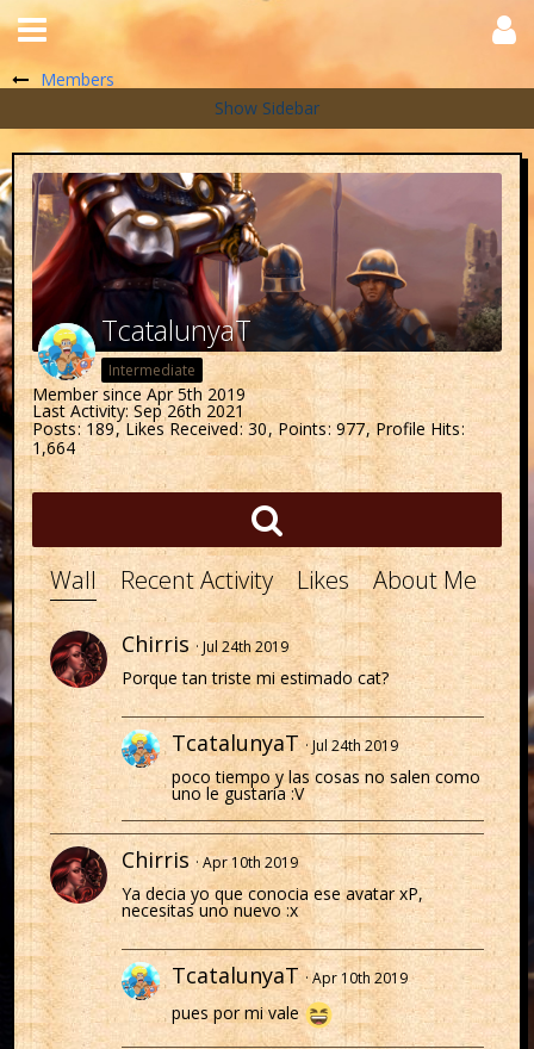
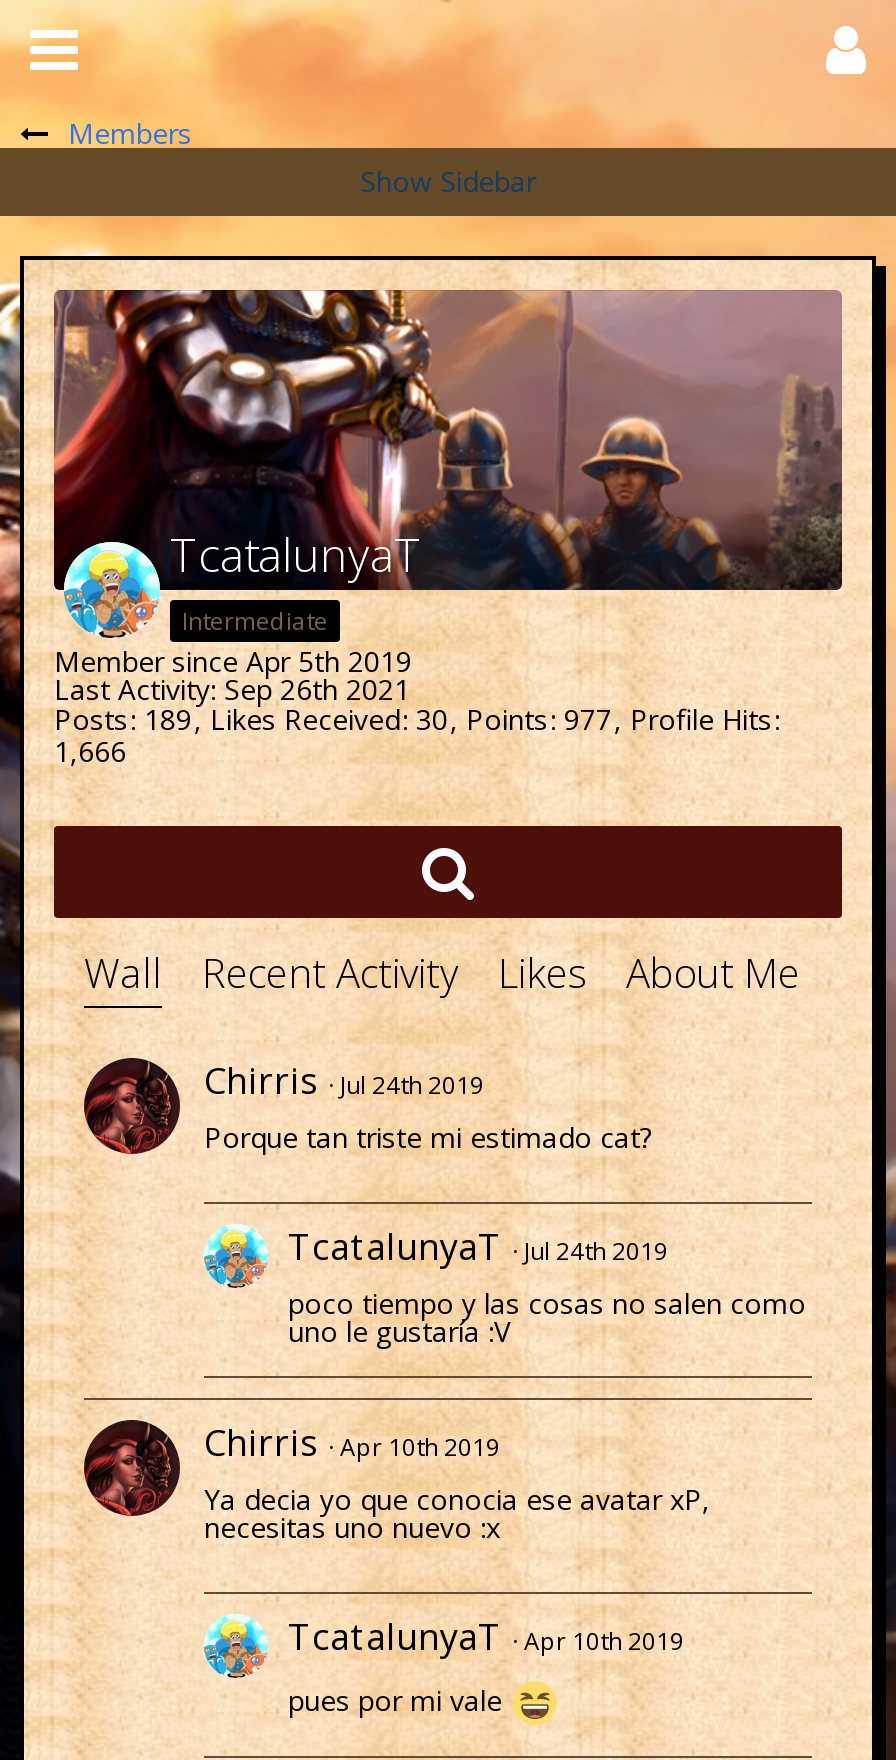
[32,436,75,458] 1,664 -> [54,731,126,769] 1,666

